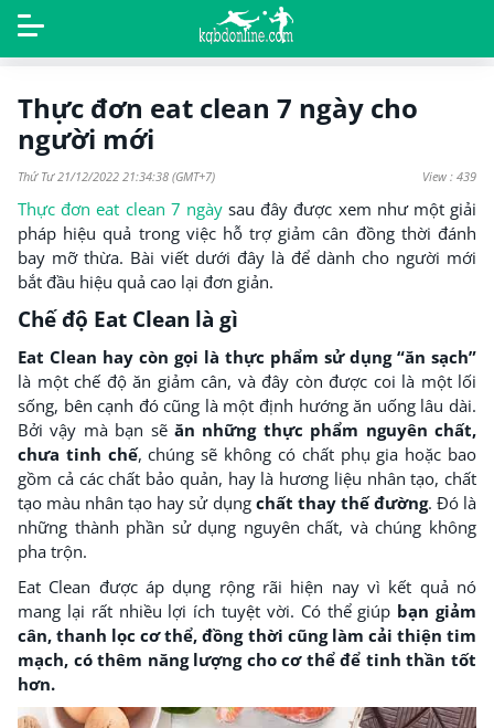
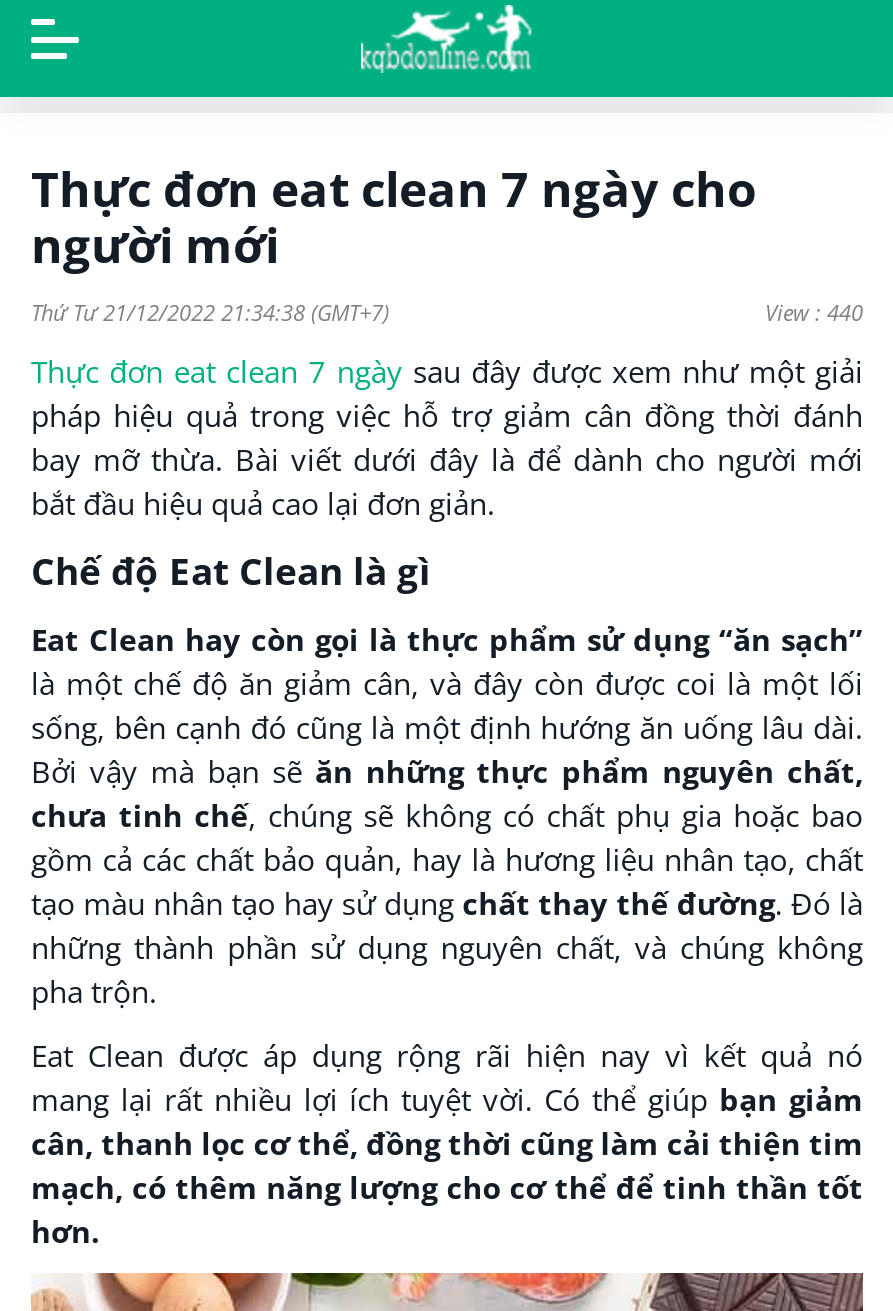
[422,168,476,184] View : 439 -> [765,297,863,327] View : 440

